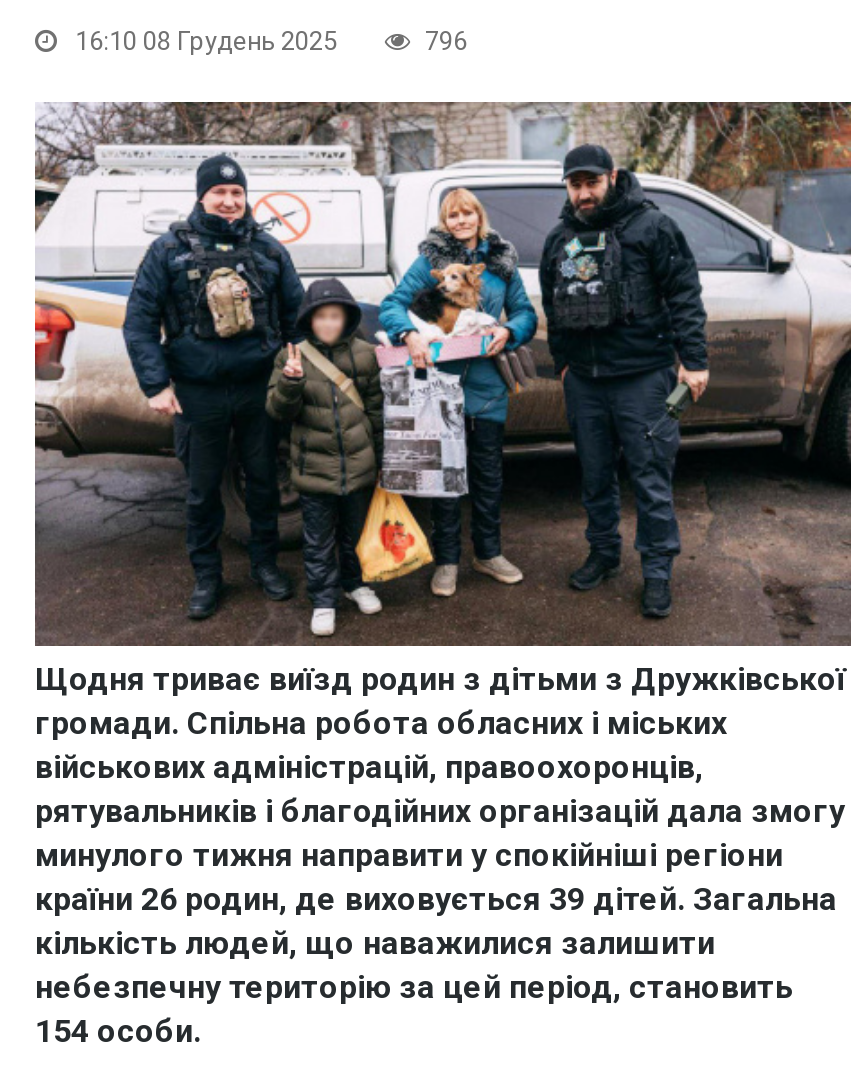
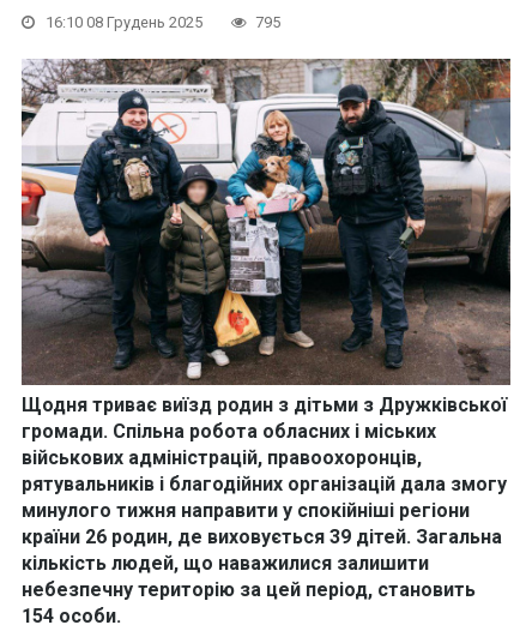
[425,25,467,55] 796 -> [255,13,280,31] 795

